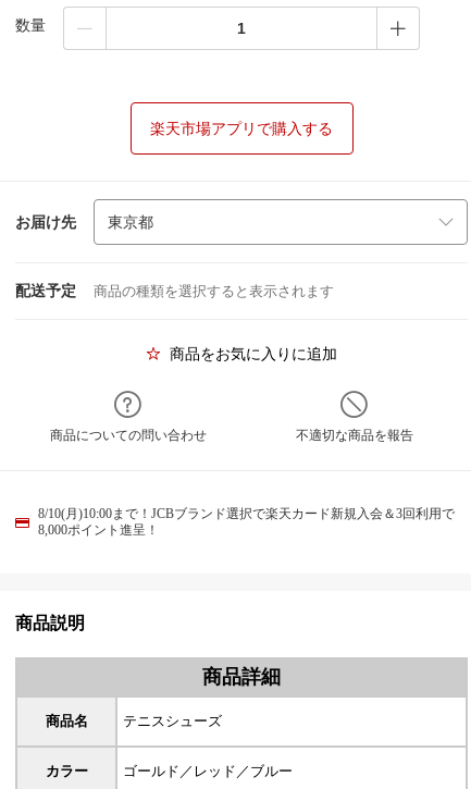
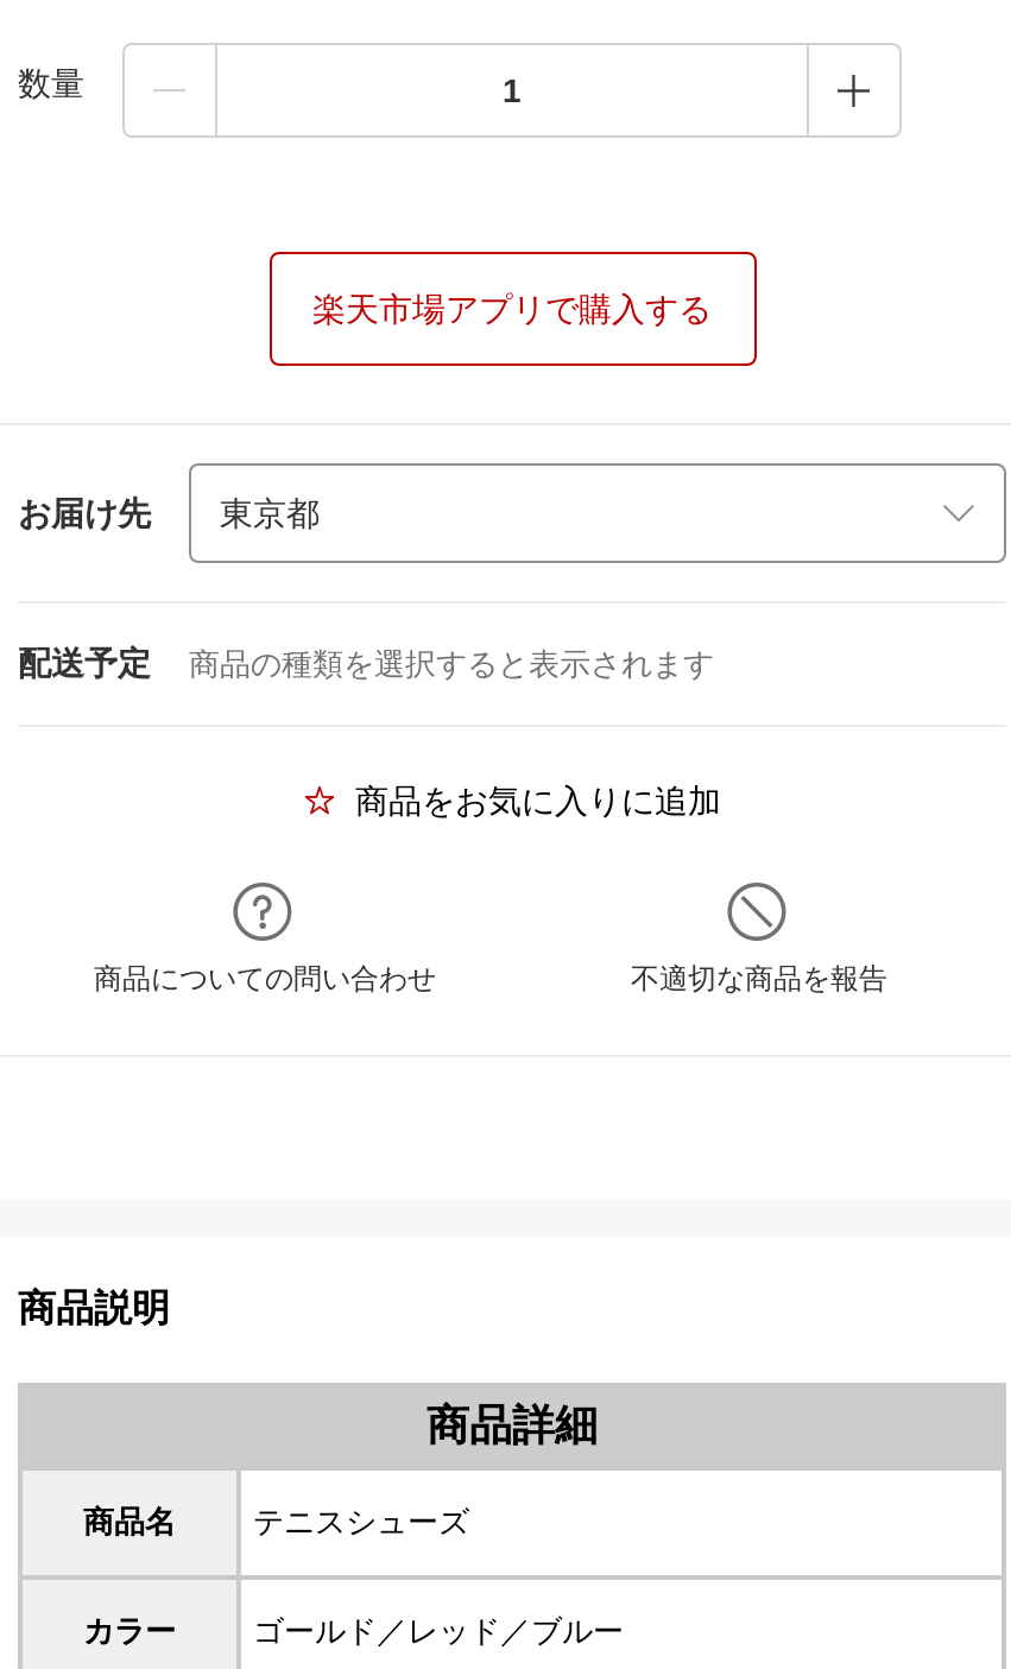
[38,506,455,538] 8/10(月)10:00まで！JCBブランド選択で楽天カード新規入会＆3回利用で | 8,000ポイント進呈！ -> none

